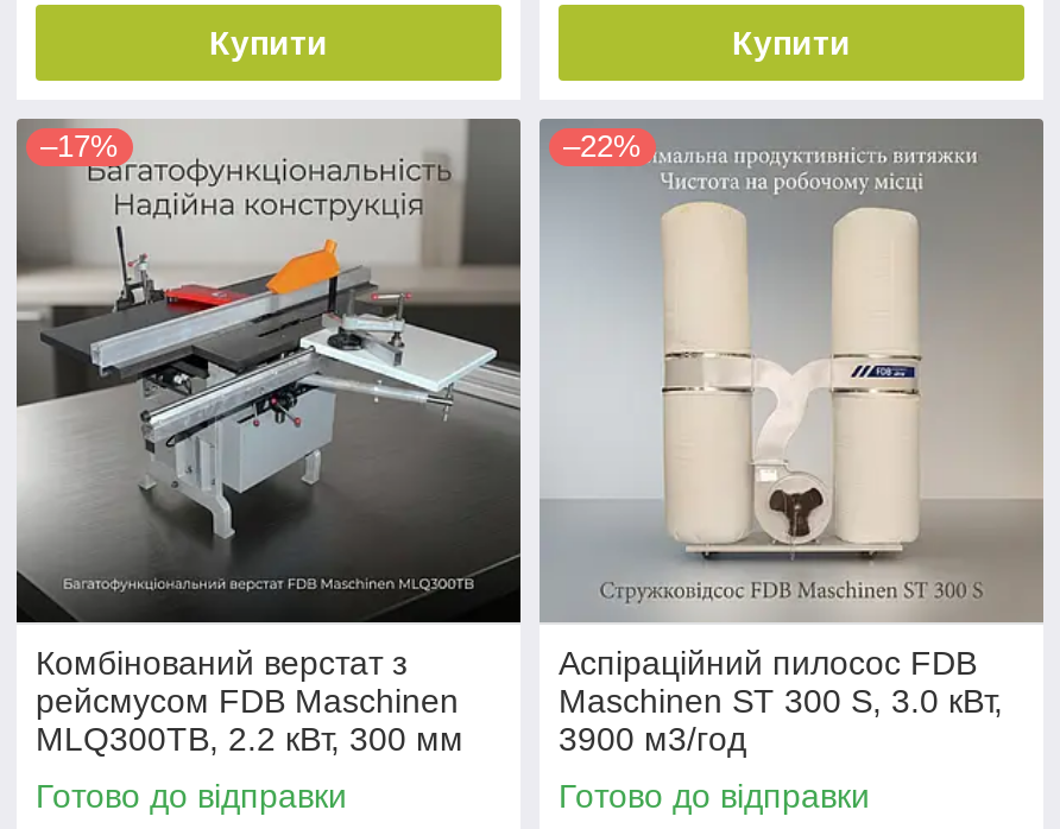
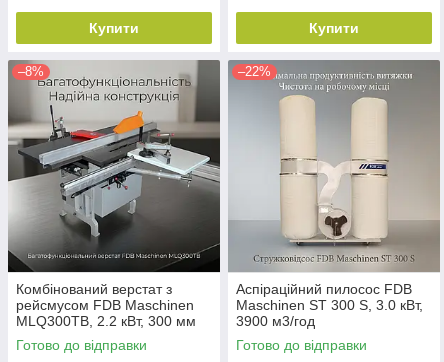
[40,129,119,164] –17% -> [18,64,44,79] –8%

